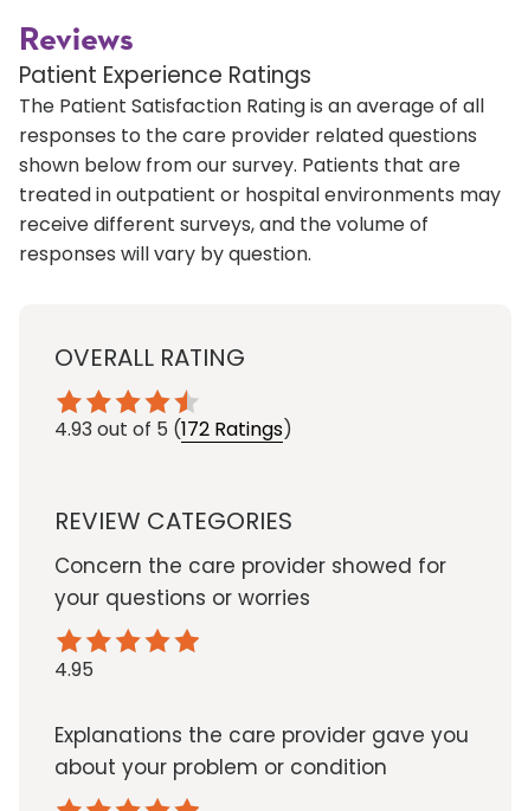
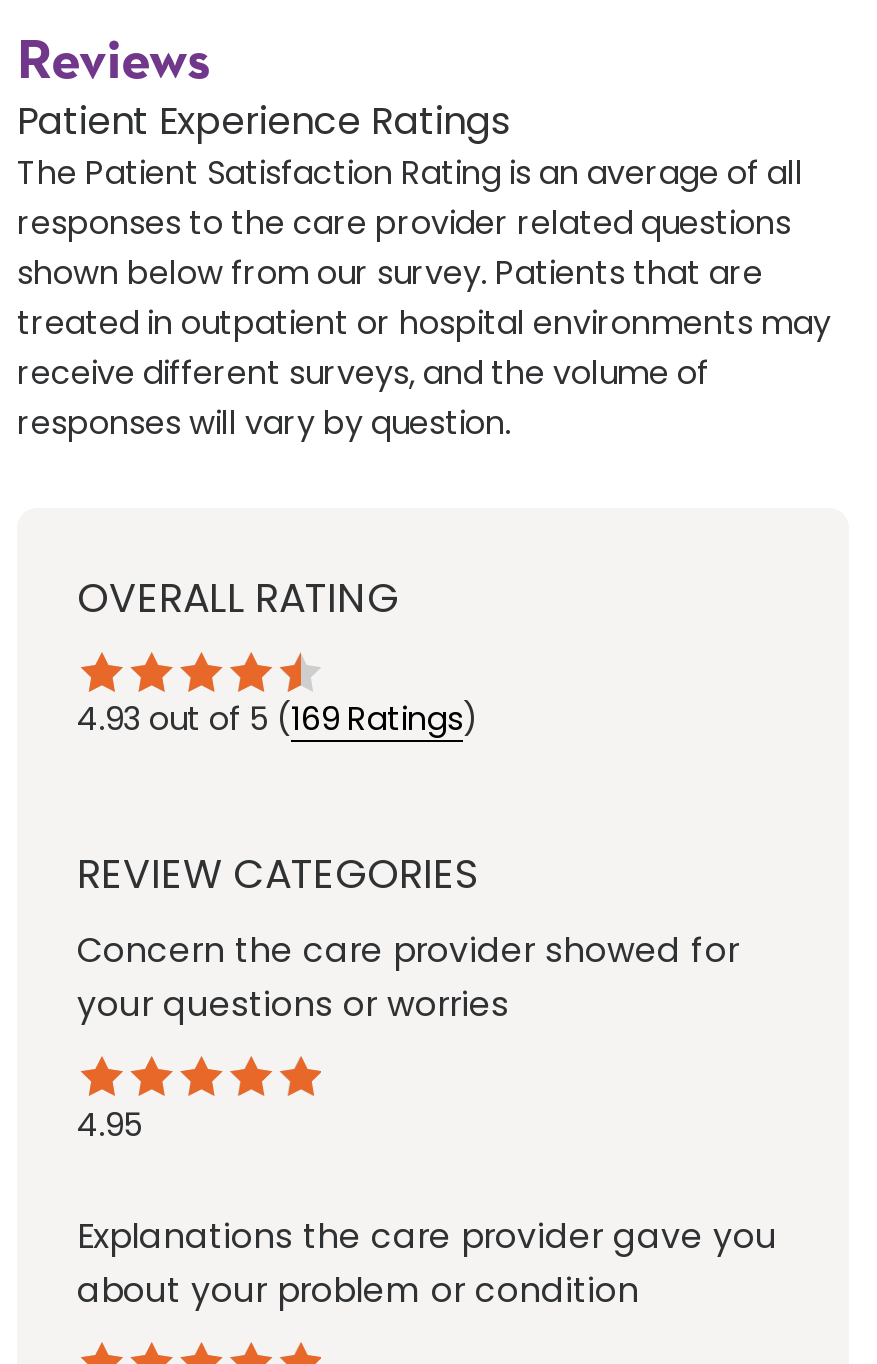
[54,416,292,443] 4.93 out of 5 (172 Ratings) -> [77,696,479,742] 4.93 out of 5 (169 Ratings)

